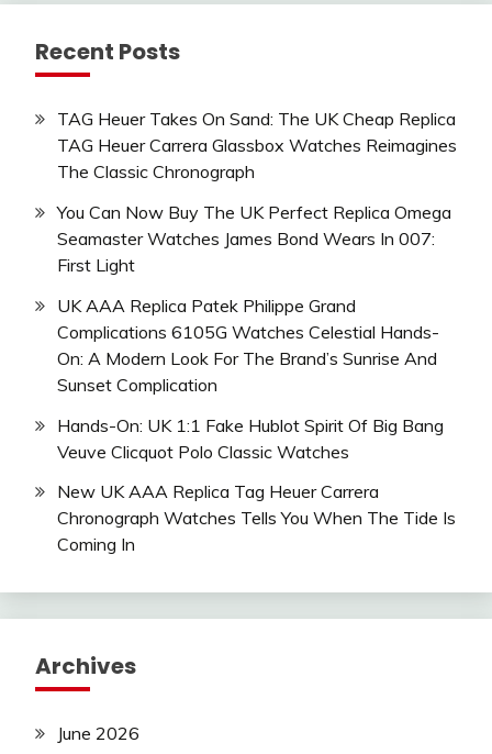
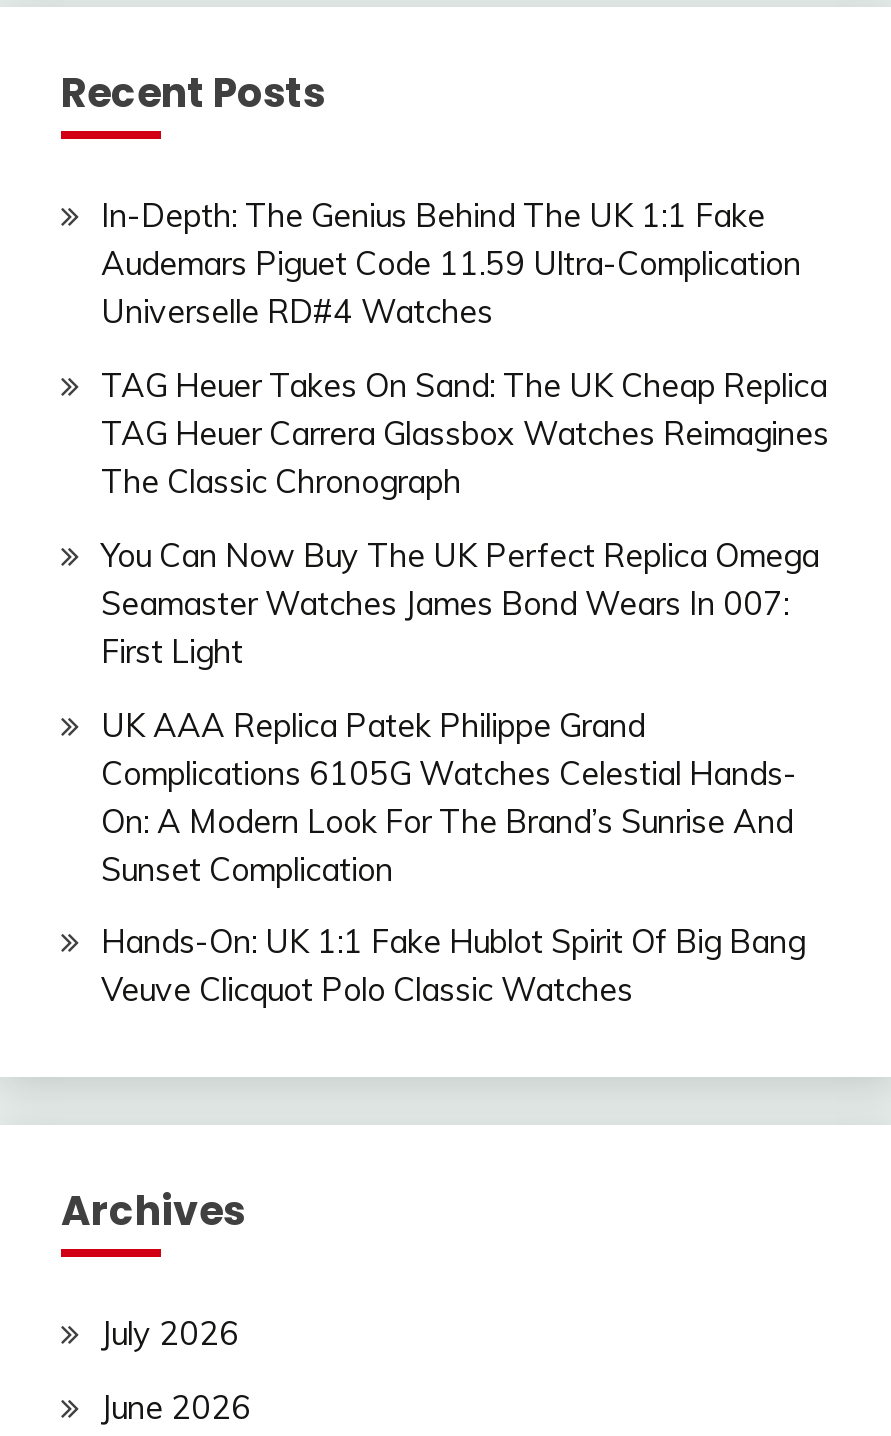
none -> [101,195,801,331] In-Depth: The Genius Behind The UK 1:1 Fake | Audemars Piguet Code 11.59 Ultra-Complication | Universelle RD#4 Watches
moved [57,108,457,462] -> [101,365,829,1010]: TAG Heuer Takes On Sand: The UK Cheap Replica | TAG Heuer Carrera Glassbox Watches Reimagines | The Classic Chronograph | ... | Hands-On: UK 1:1 Fake Hublot Spirit Of Big Bang | Veuve Clicquot Polo Classic Watches
[57,481,456,555] New UK AAA Replica Tag Heuer Carrera | Chronograph Watches Tells You When The Tide Is | Coming In -> none
none -> [101,1314,239,1354] July 2026

